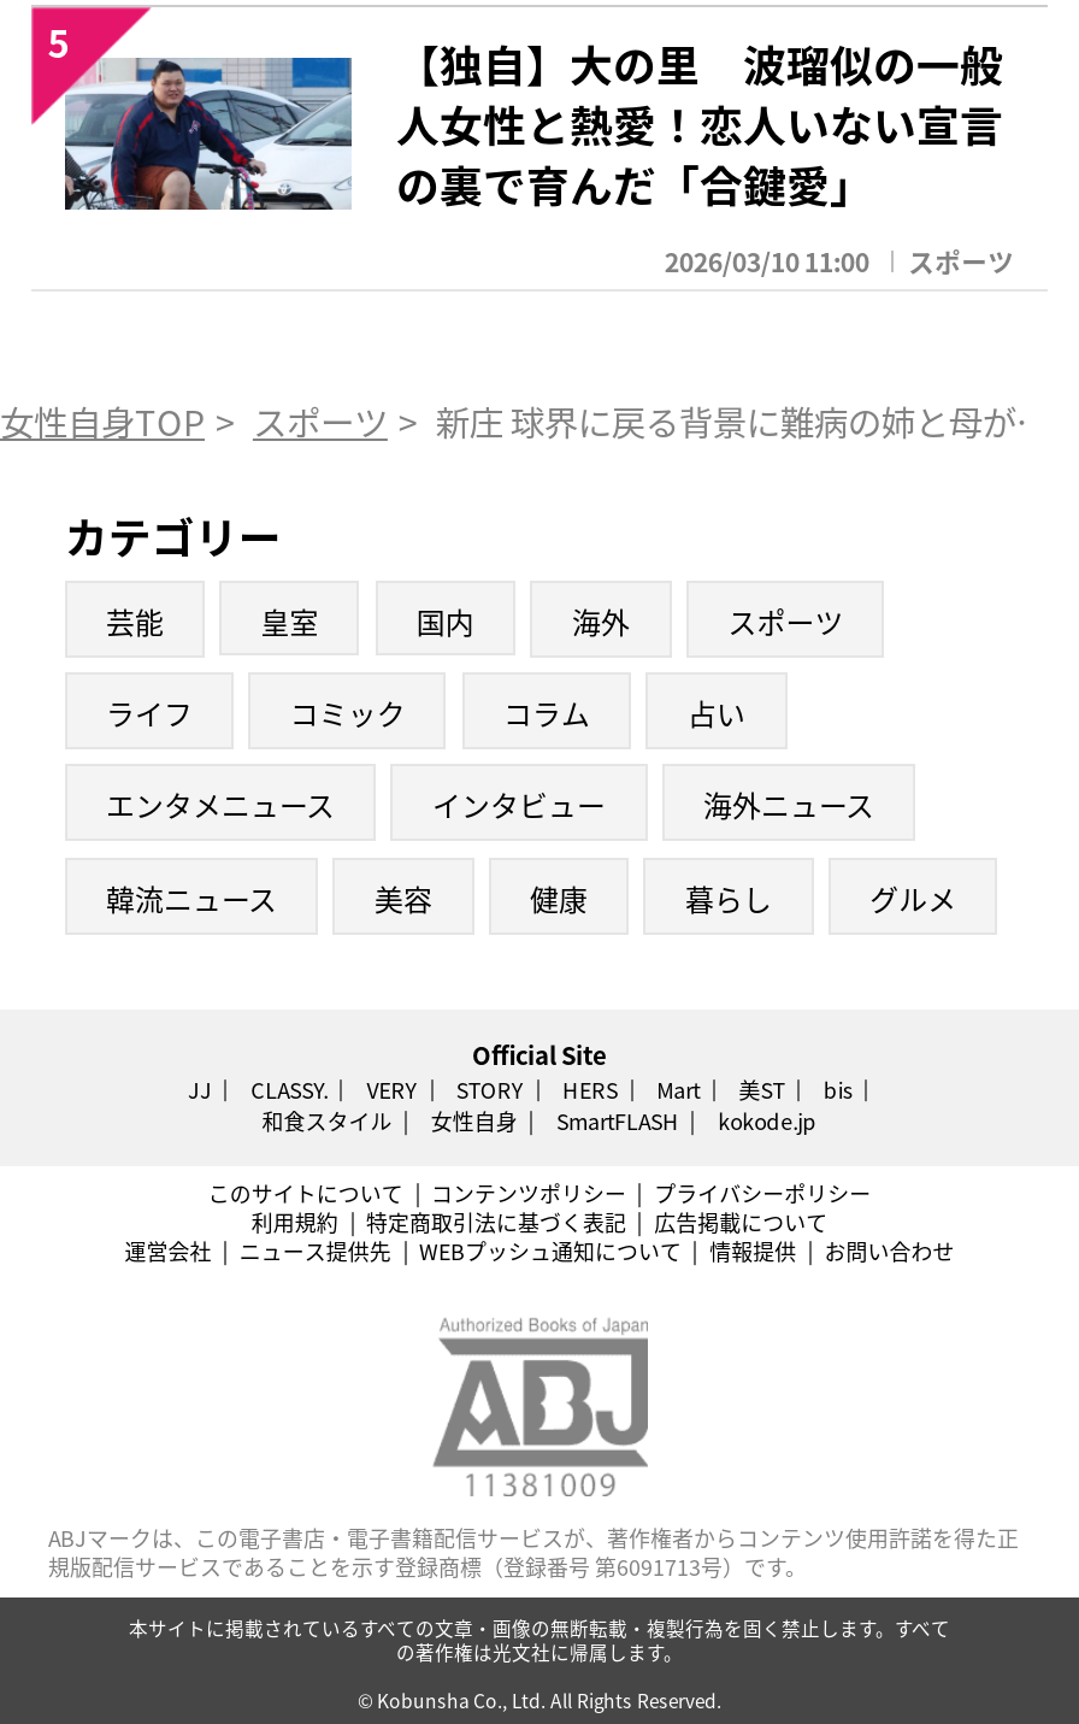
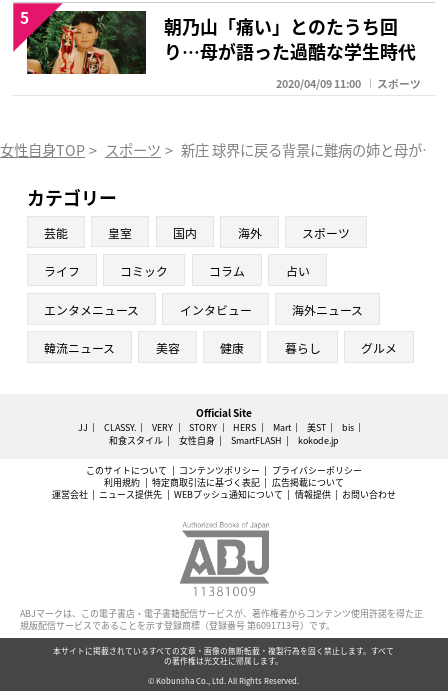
[63,27,1003,213] [image] | 【独自】大の里 波瑠似の一般 | 人女性と熱愛！恋人いない宣言 | の裏で育んだ「合鍵愛」 -> [26,10,416,75] [image] | 朝乃山「痛い」とのたうち回 | り…母が語った過酷な学生時代
[664,243,1014,279] 2026/03/10 11:00 スポーツ -> [276,76,421,91] 2020/04/09 11:00 スポーツ

